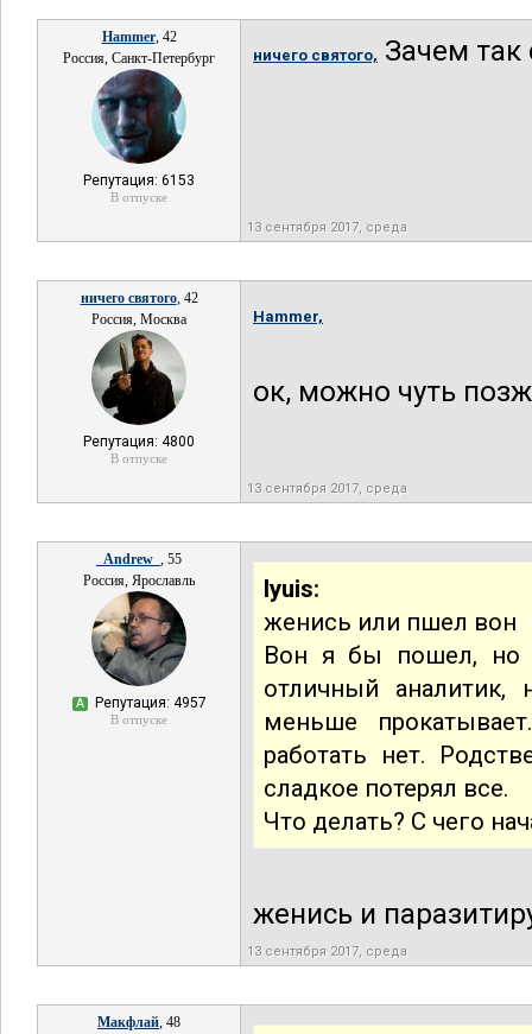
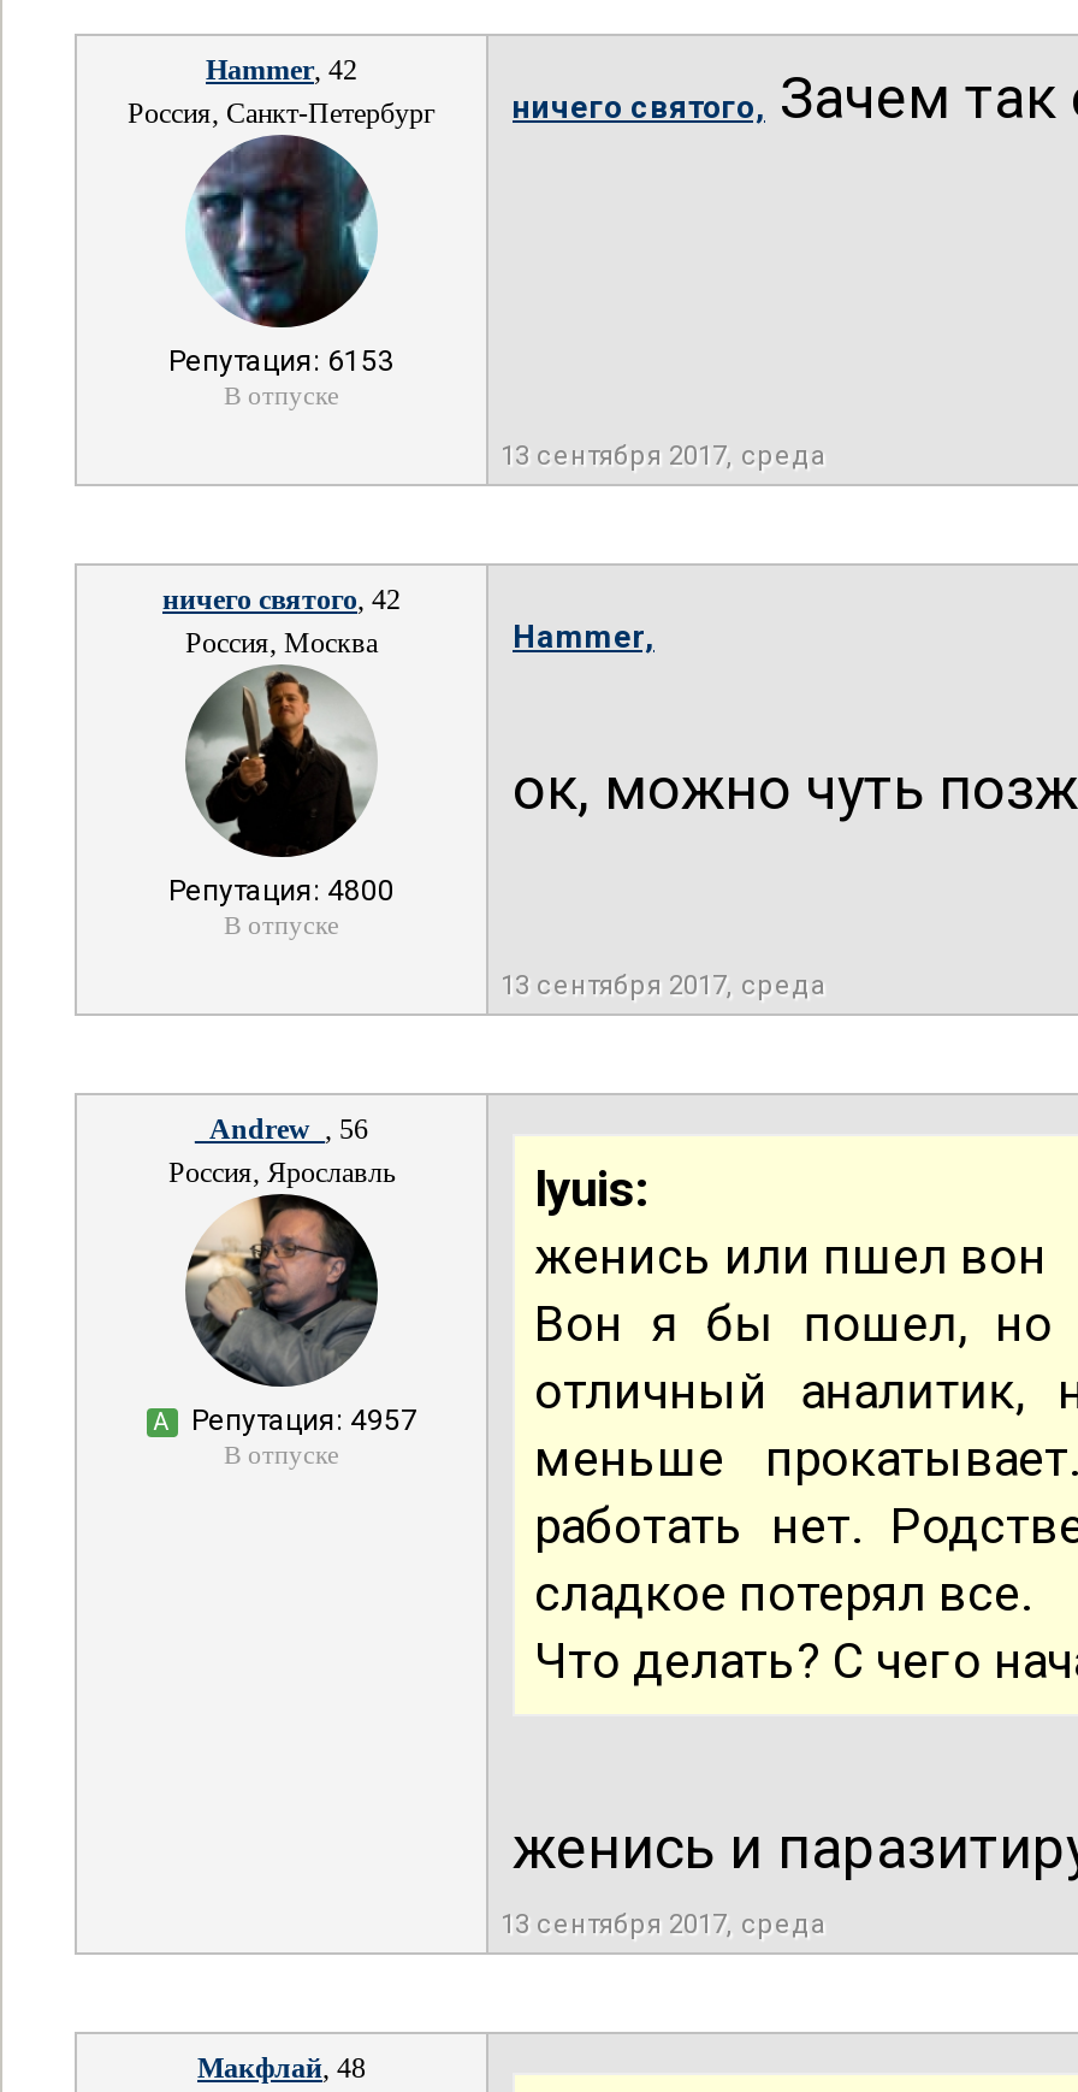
[96,551,182,567] _Andrew_, 55 -> [195,1112,368,1146] _Andrew_, 56

